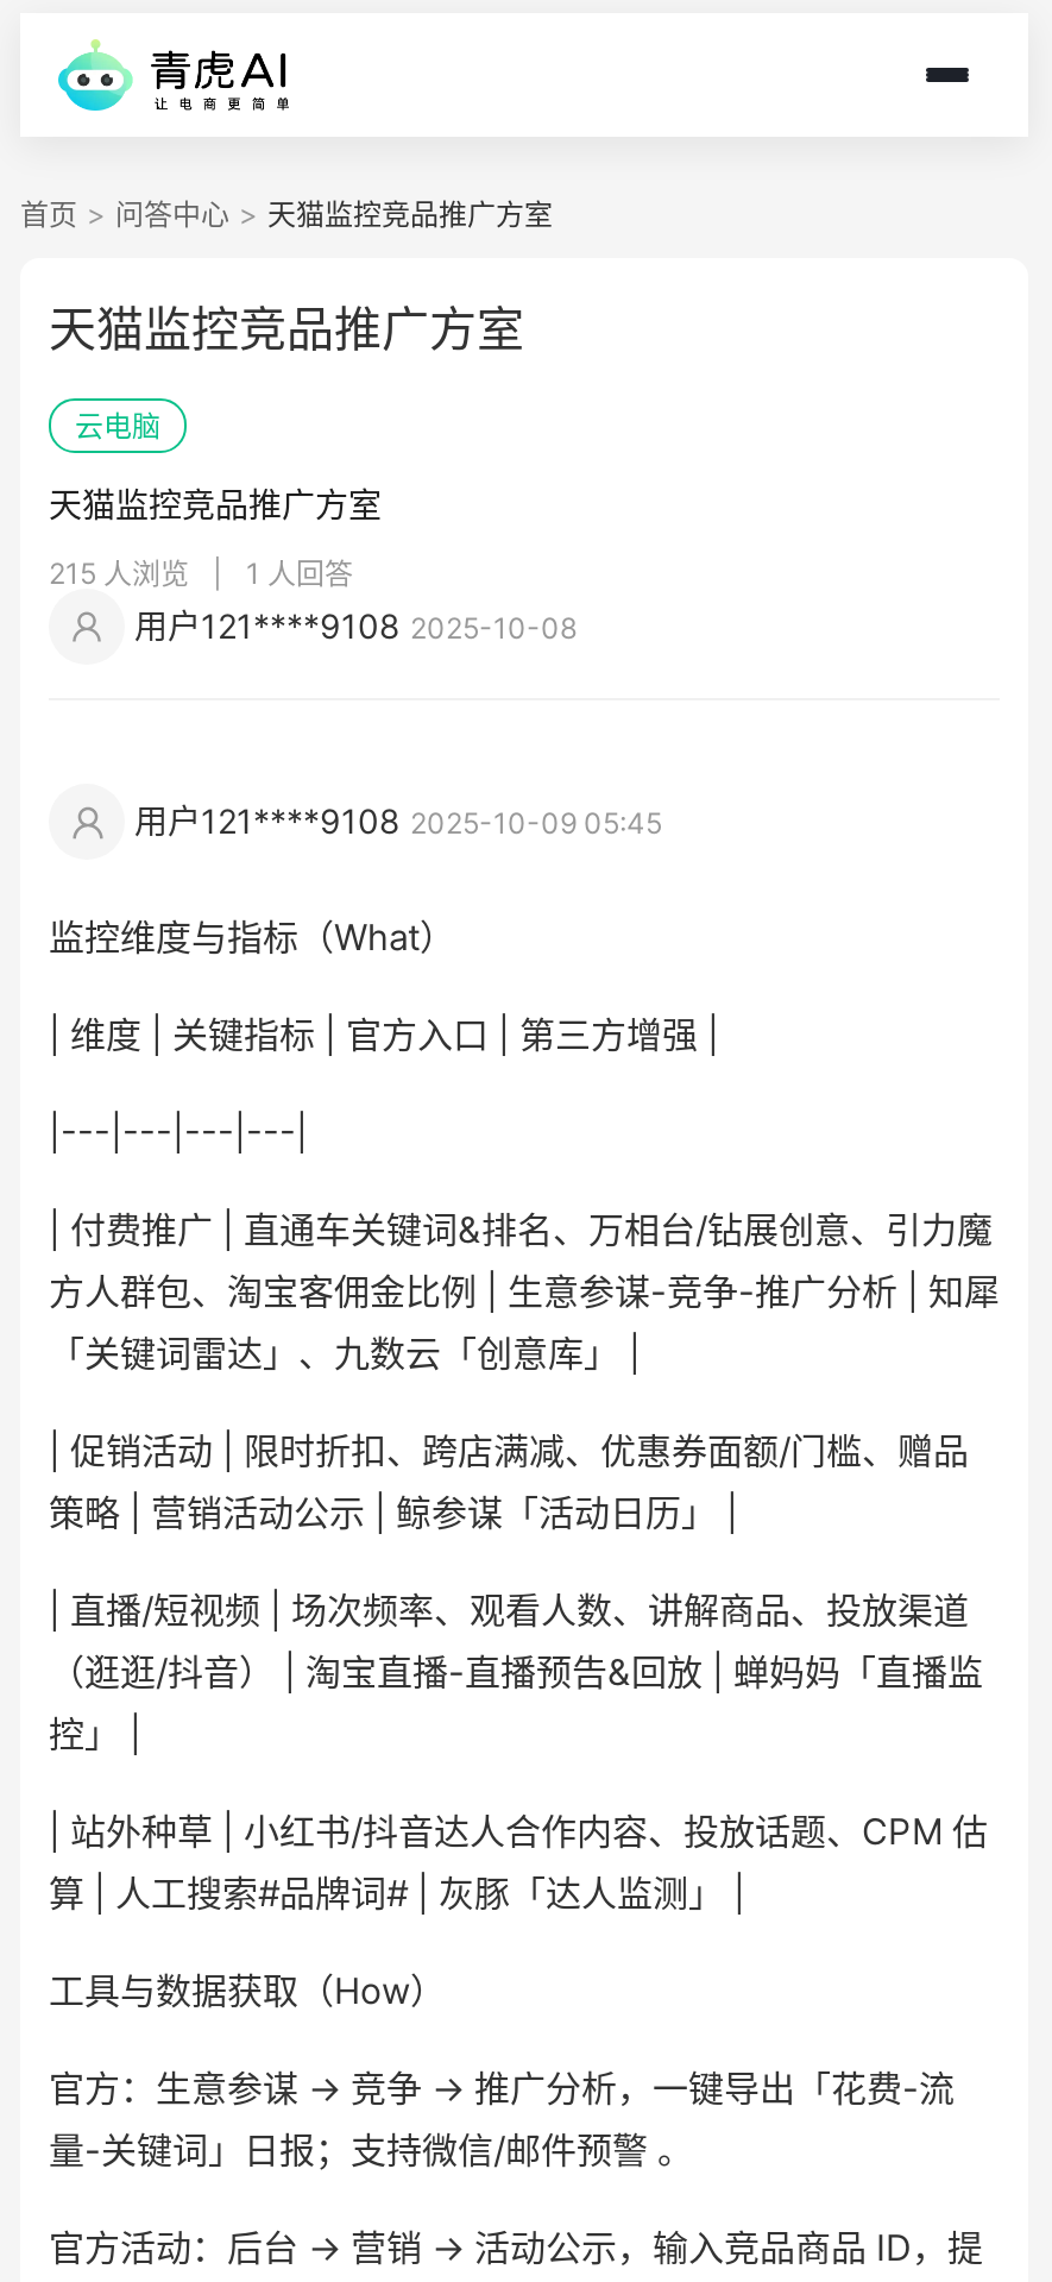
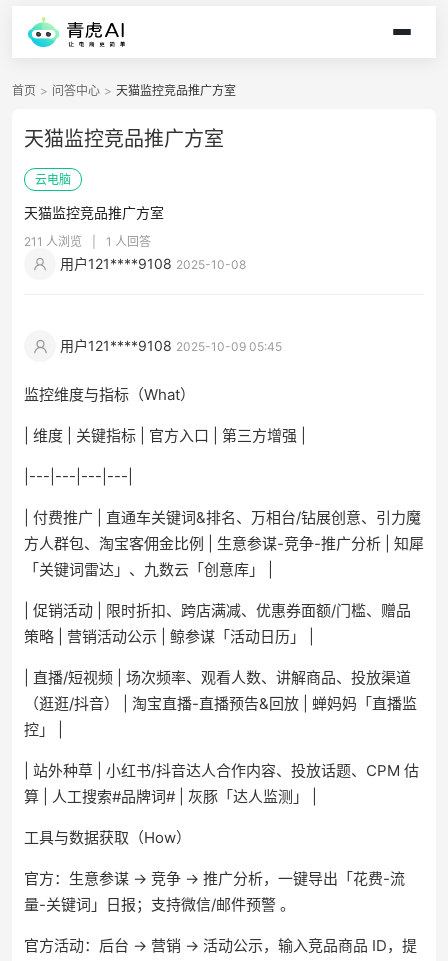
[49,555,189,591] 215 人浏览 -> [24,234,82,249] 211 人浏览

